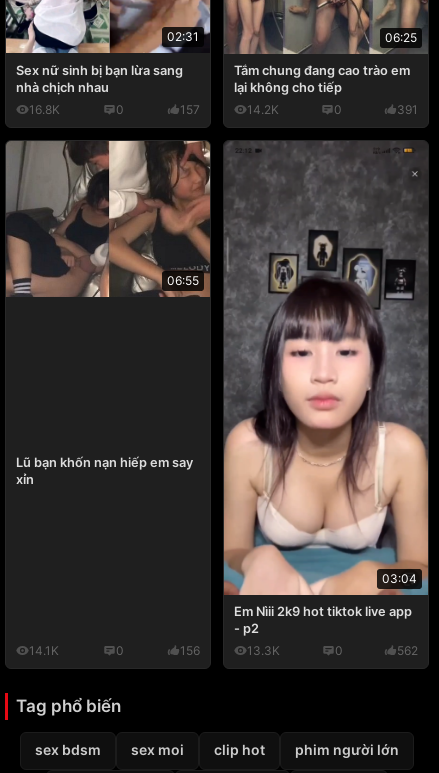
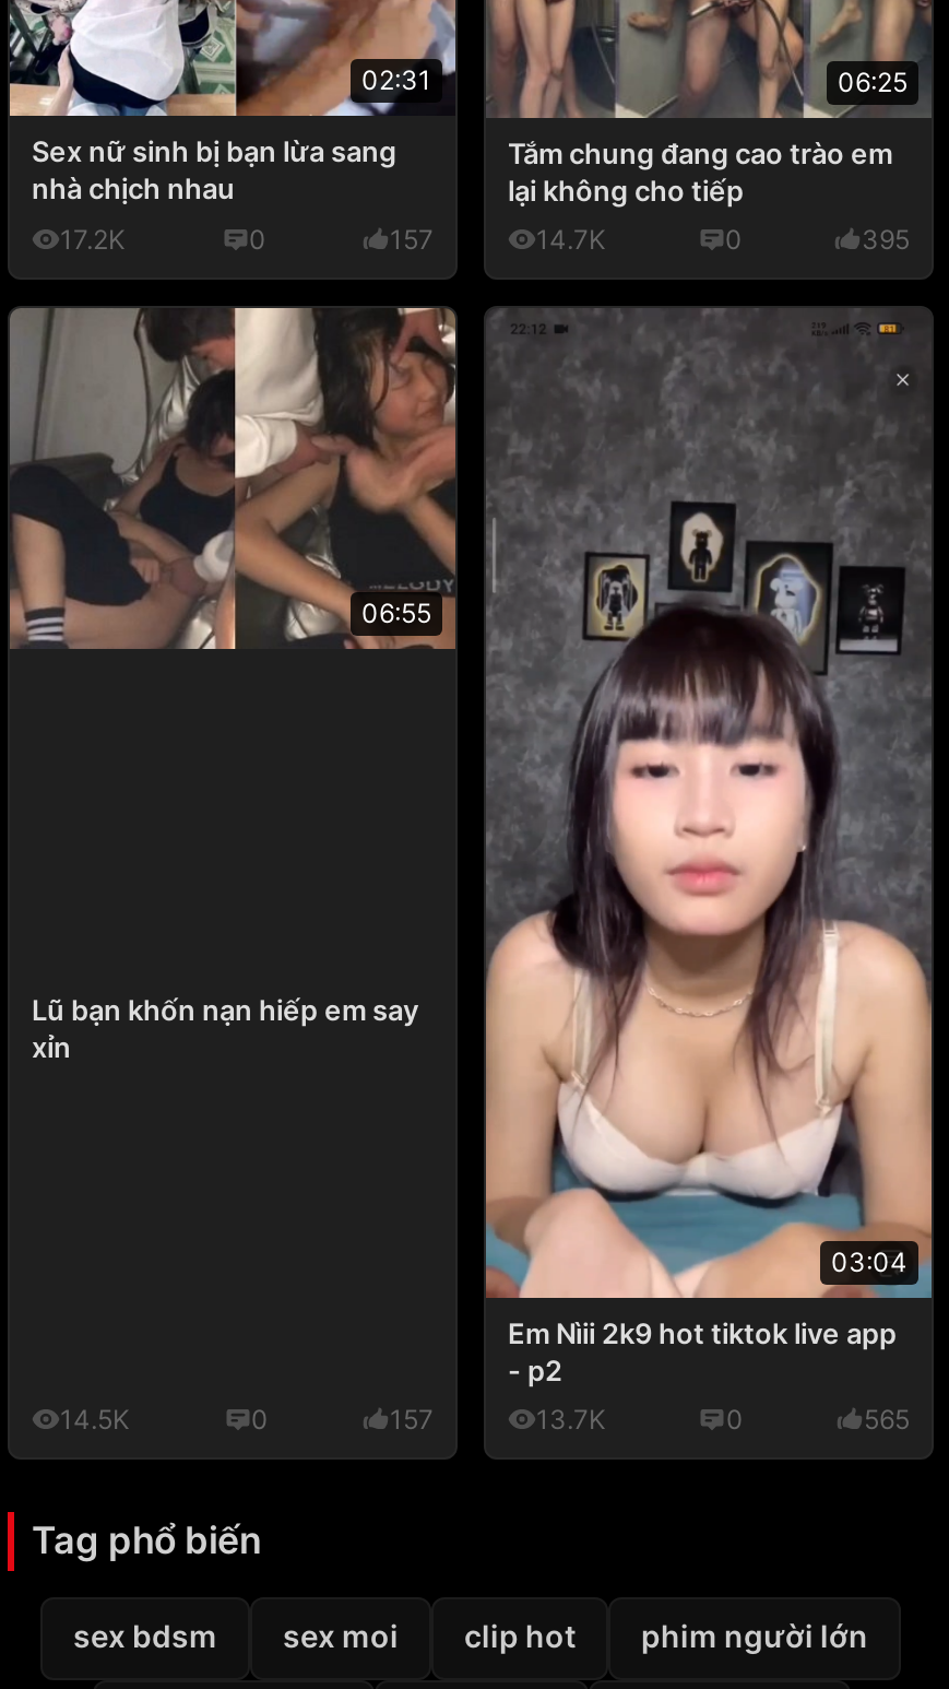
[29,102,60,117] 16.8K -> [60,224,126,257] 17.2K
[247,102,279,117] 14.2K -> [536,224,606,257] 14.7K
[397,102,418,117] 391 -> [862,224,910,257] 395
[29,643,59,658] 14.1K -> [60,1404,130,1437] 14.5K
[180,643,200,658] 156 -> [390,1404,434,1437] 157
[247,643,280,658] 13.3K -> [536,1404,606,1437] 13.7K
[397,643,418,658] 562 -> [864,1404,910,1437] 565

